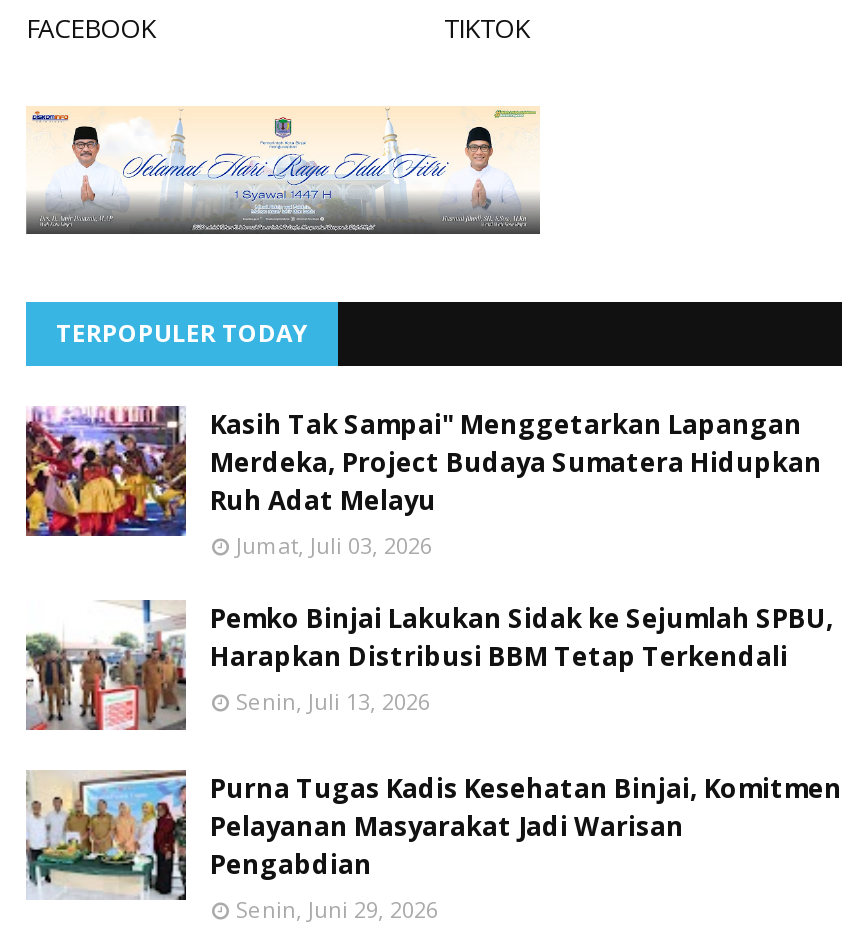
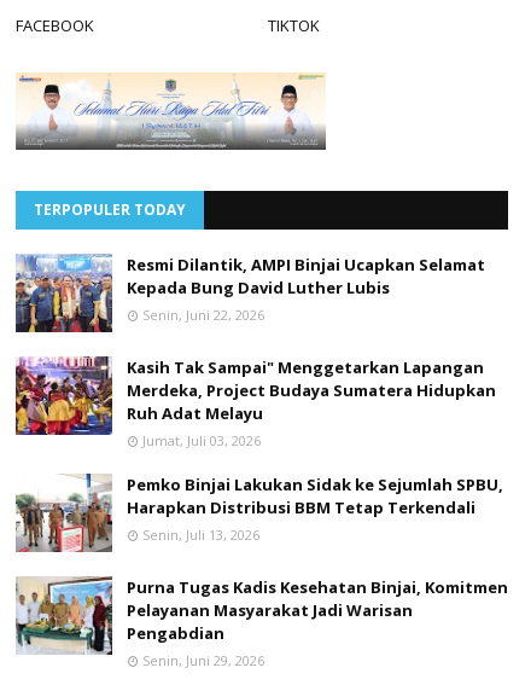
none -> [14,253,485,333] [image] | Resmi Dilantik, AMPI Binjai Ucapkan Selamat | Kepada Bung David Luther Lubis | Senin, Juni 22, 2026

